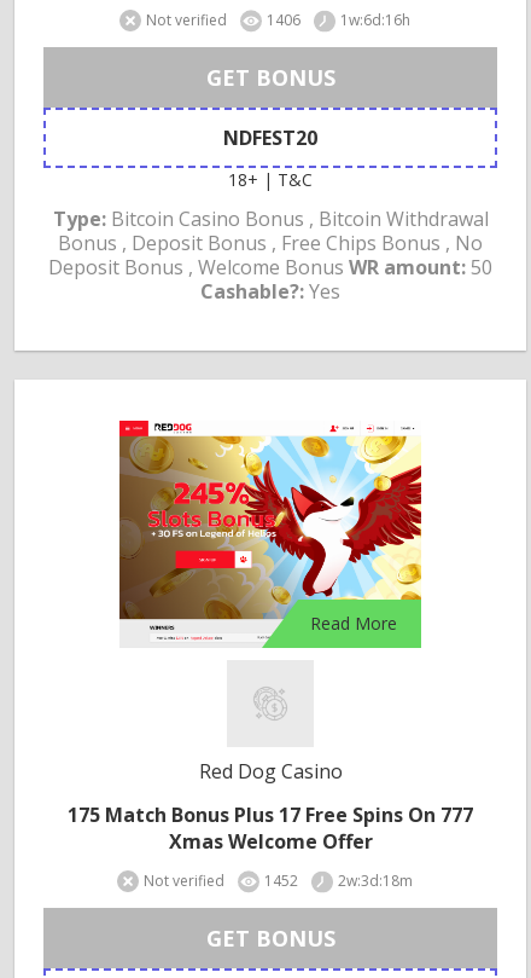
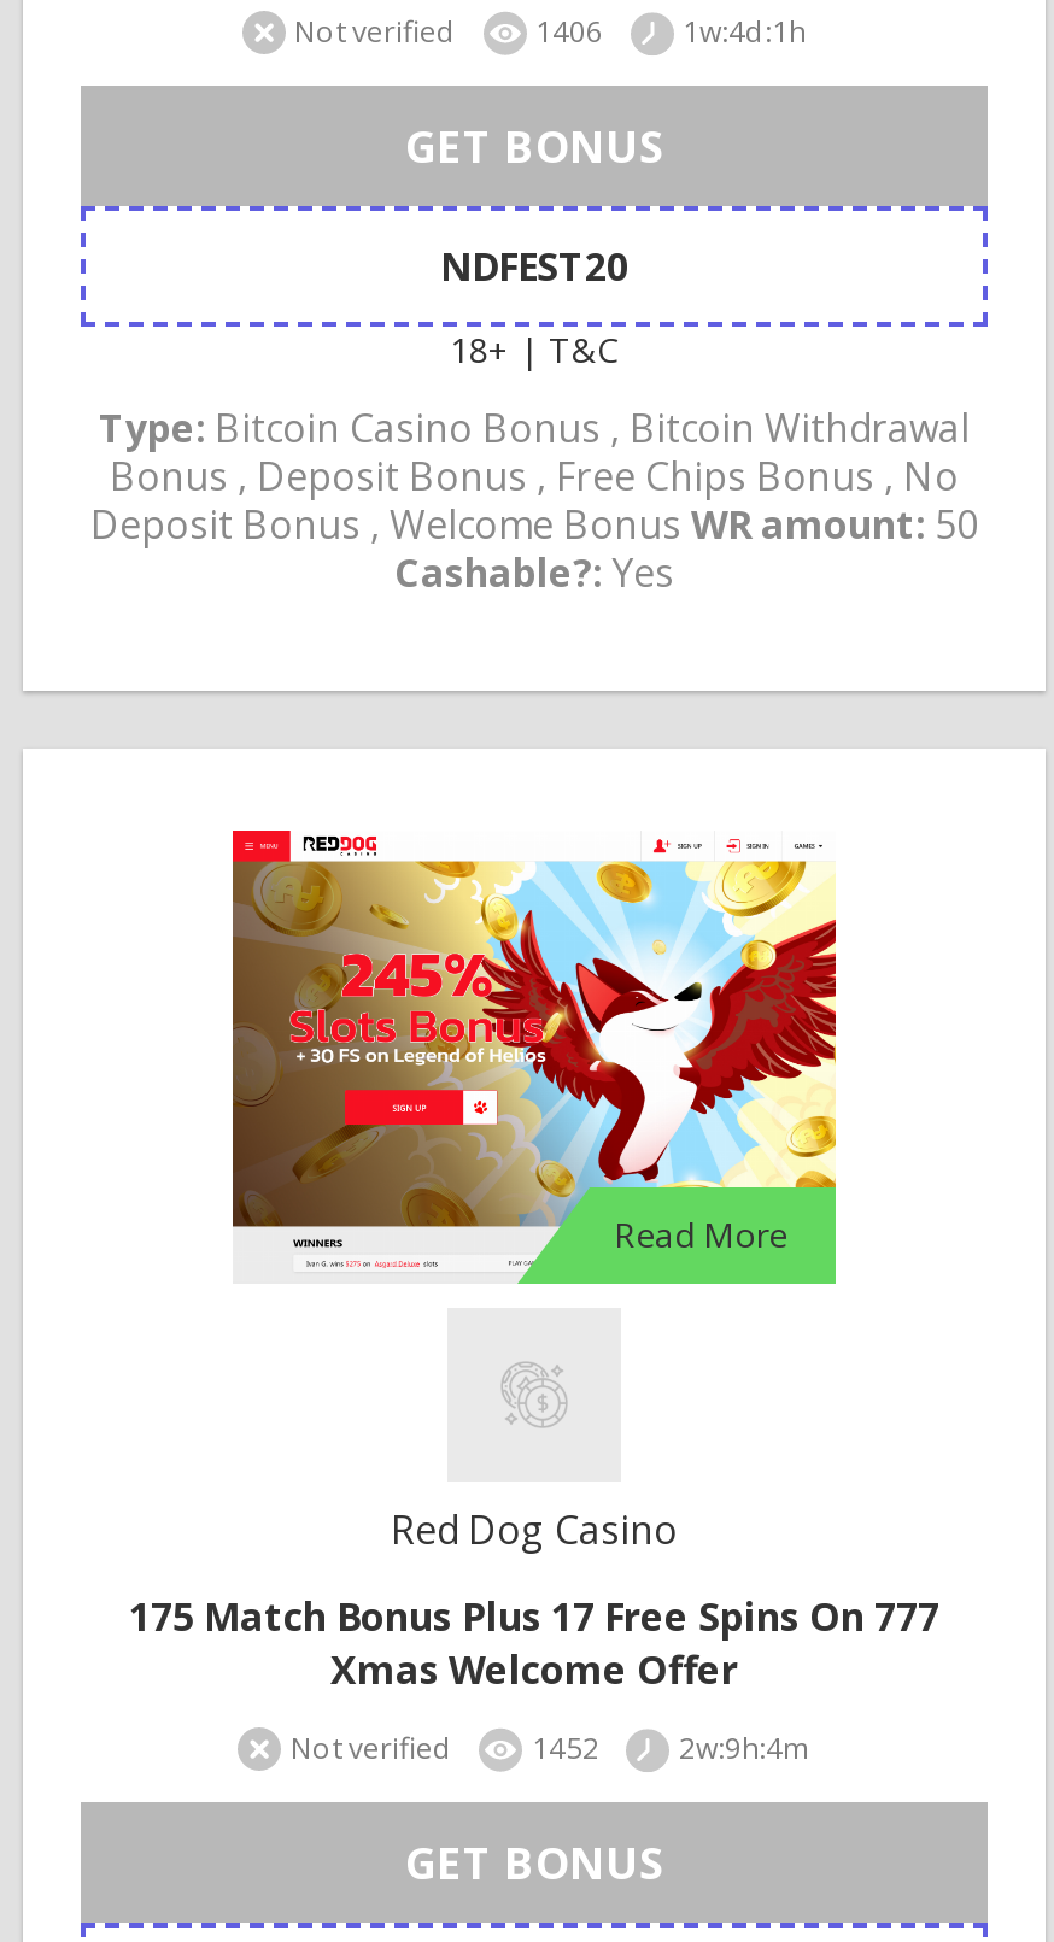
[146,9,410,30] Not verified 1406 1w:6d:16h -> [294,10,806,51] Not verified 1406 1w:4d:1h
[144,870,413,891] Not verified 1452 2w:3d:18m -> [291,1727,809,1768] Not verified 1452 2w:9h:4m

